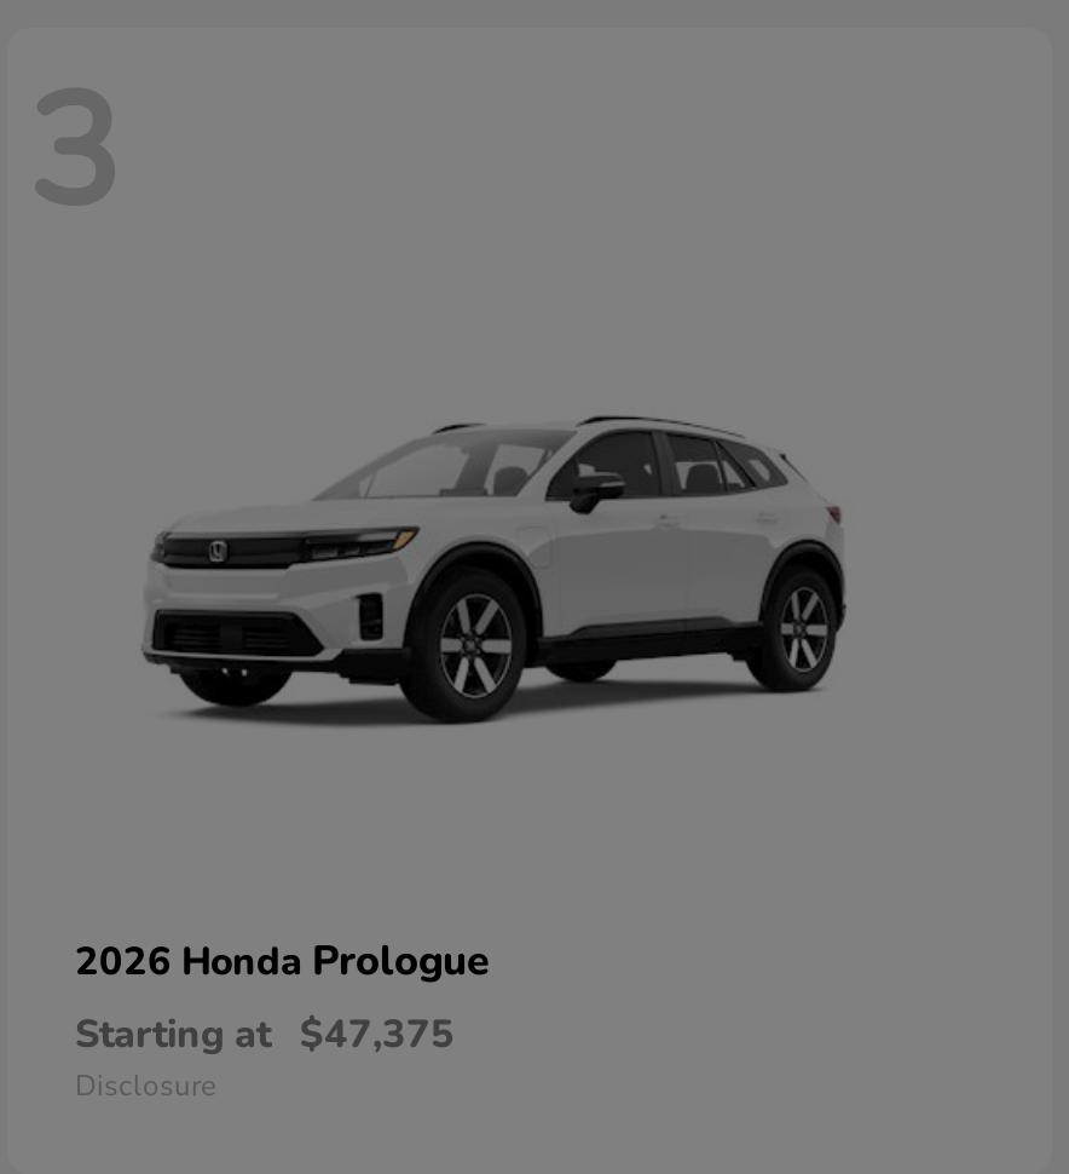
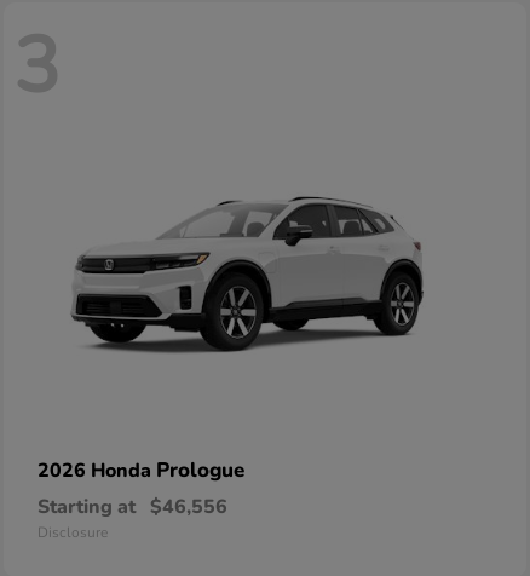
[75,1009,455,1062] Starting at $47,375 -> [38,494,227,520] Starting at $46,556

